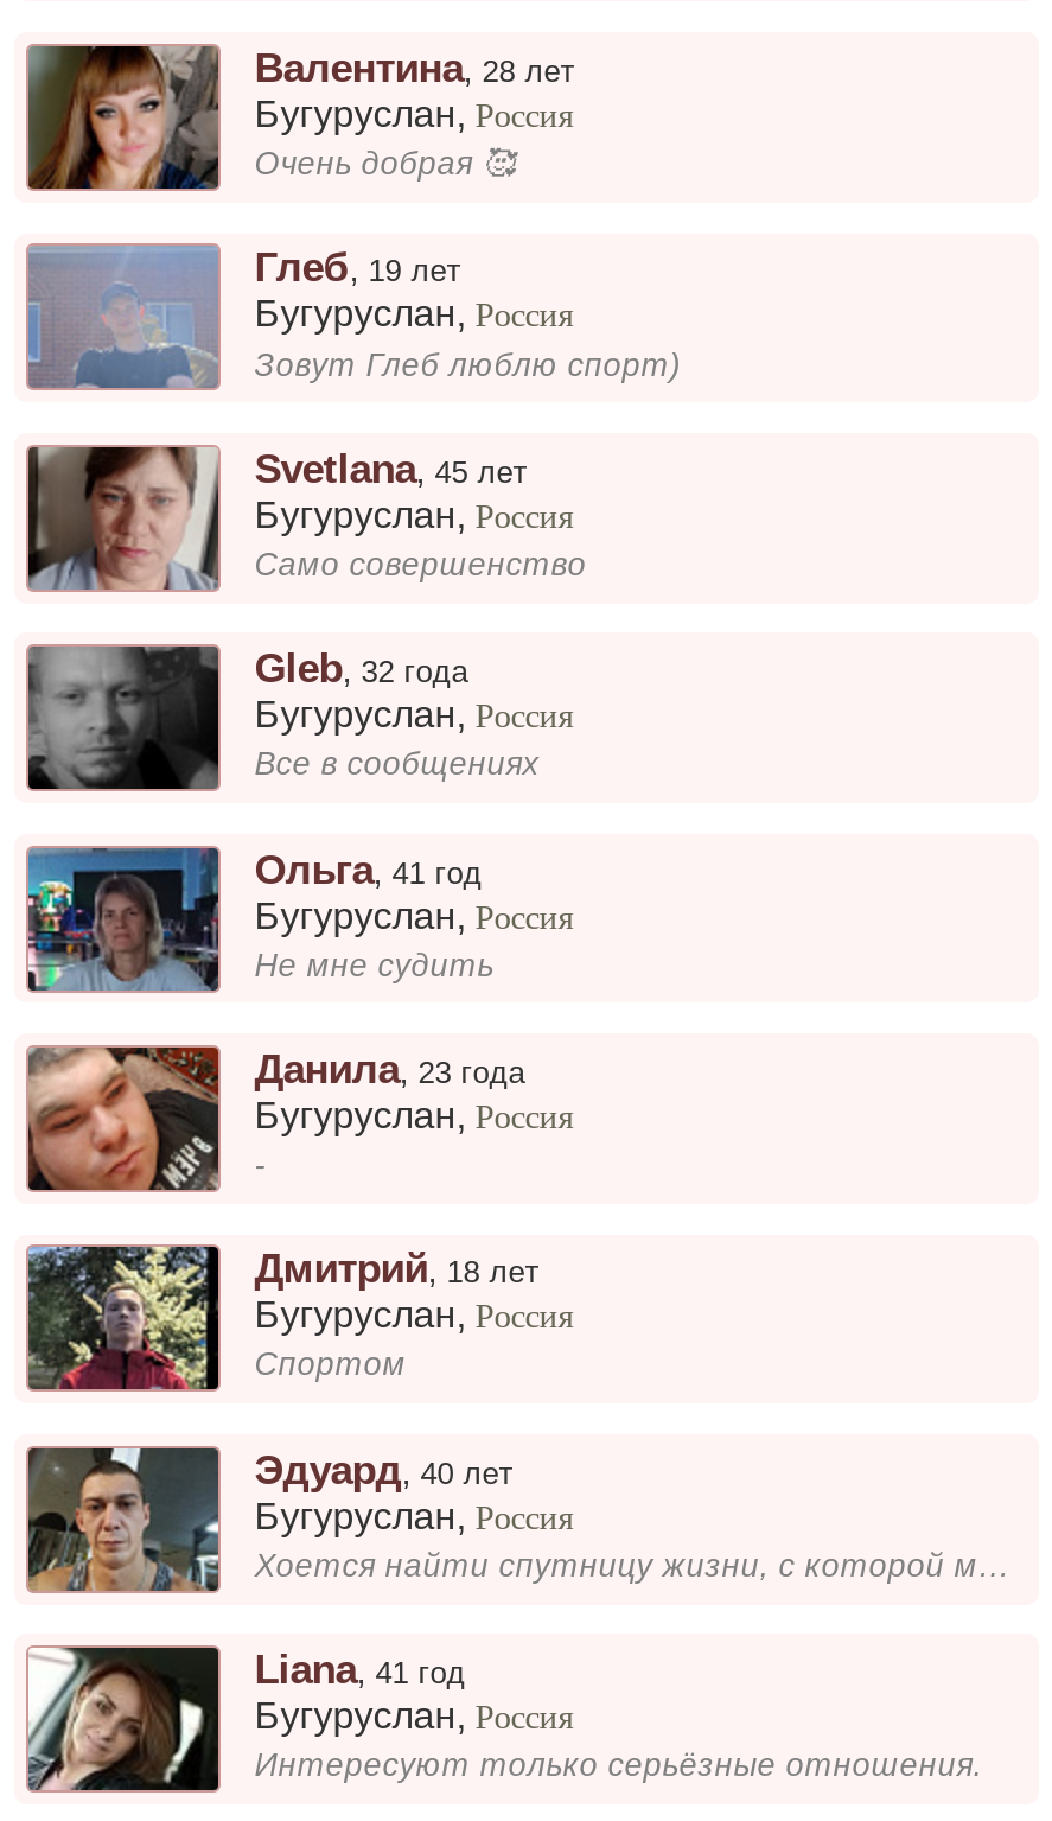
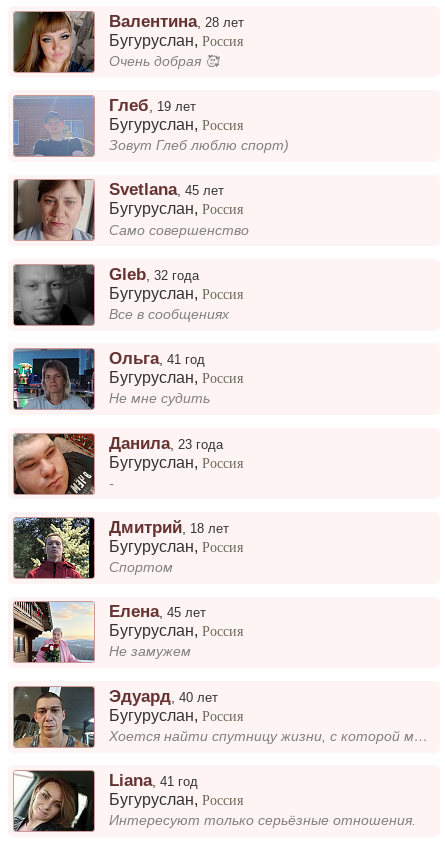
none -> [13,601,243,662] [image] | Елена, 45 лет | Бугуруслан, Россия | Не замужем

